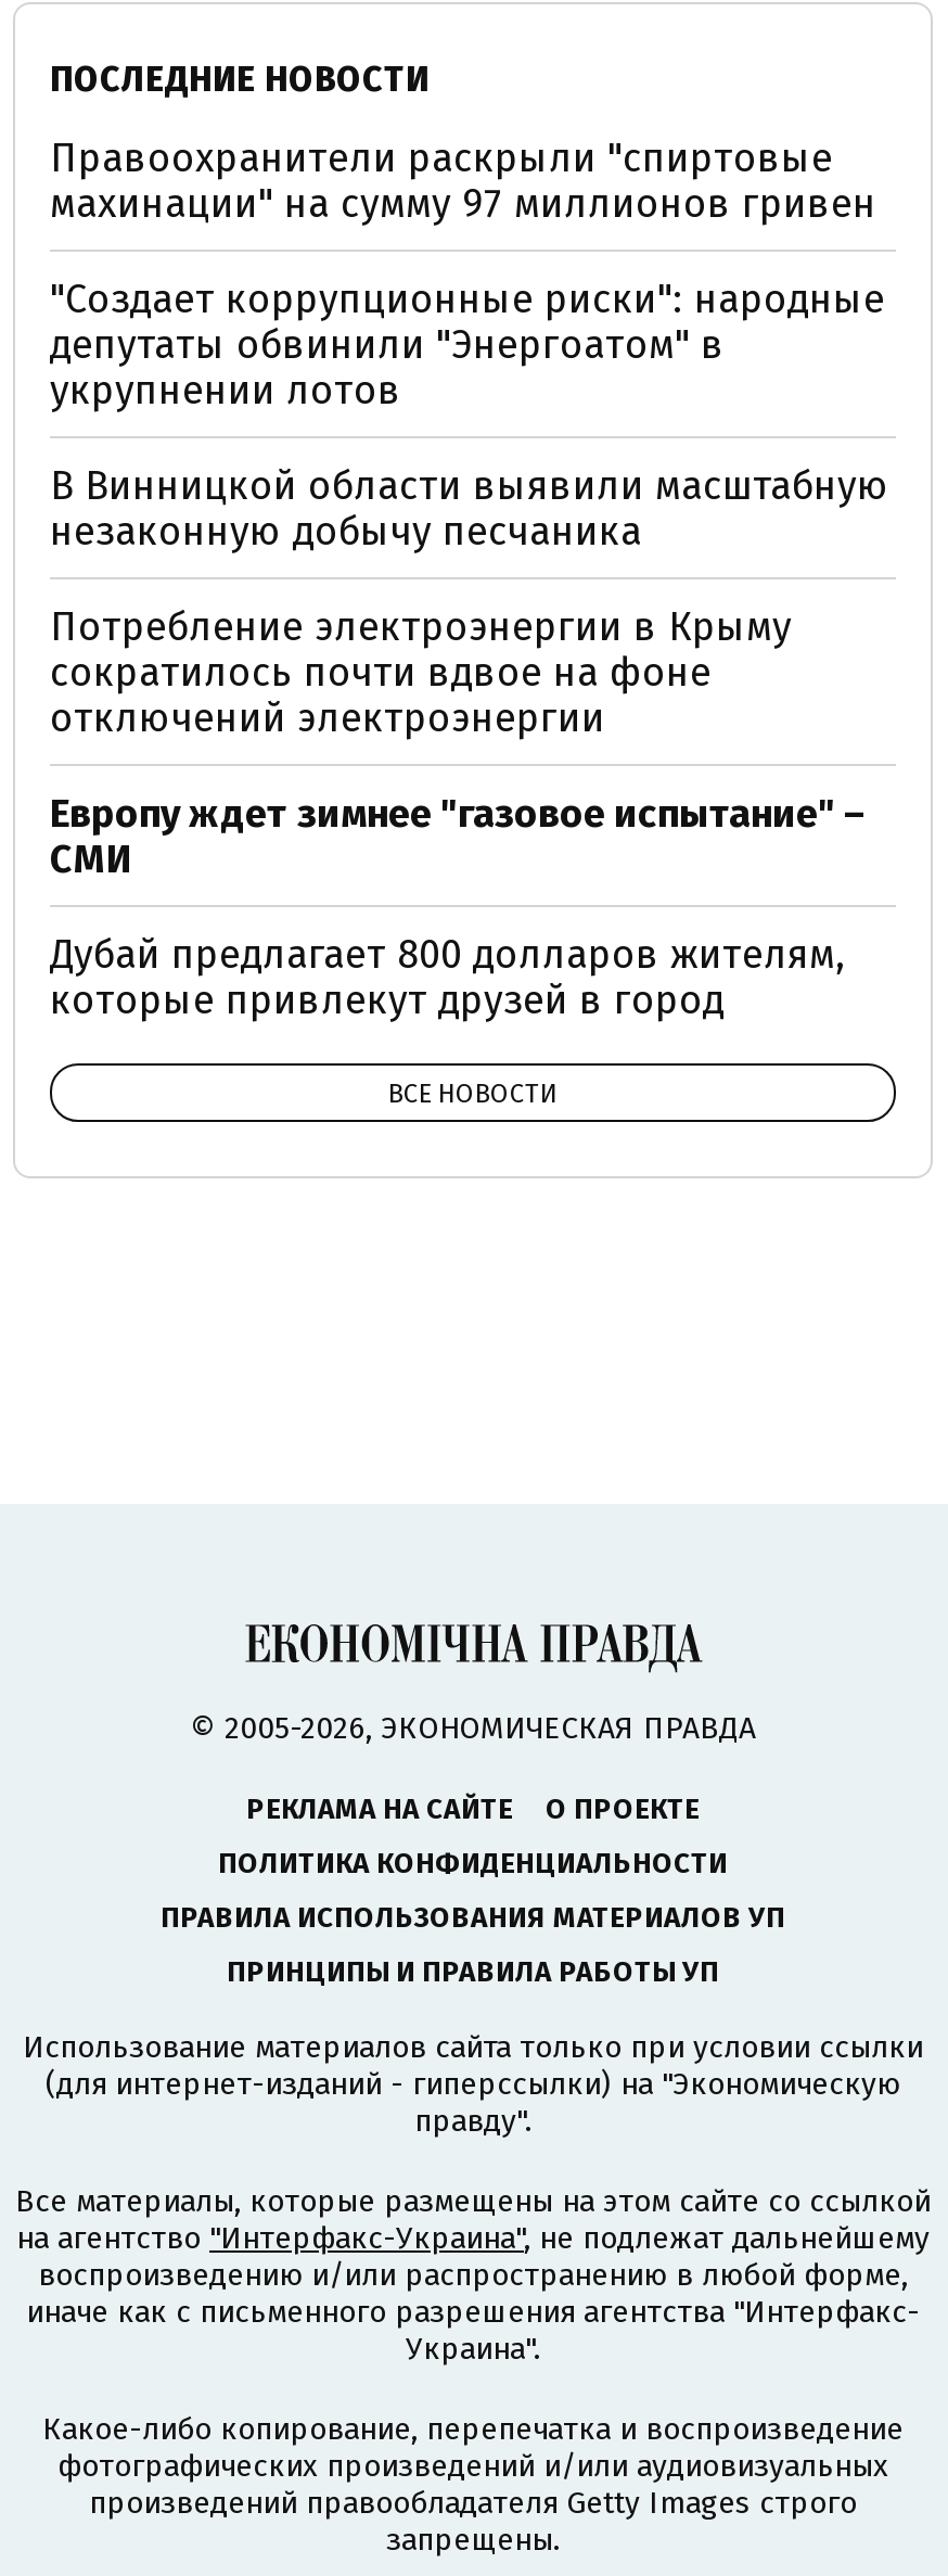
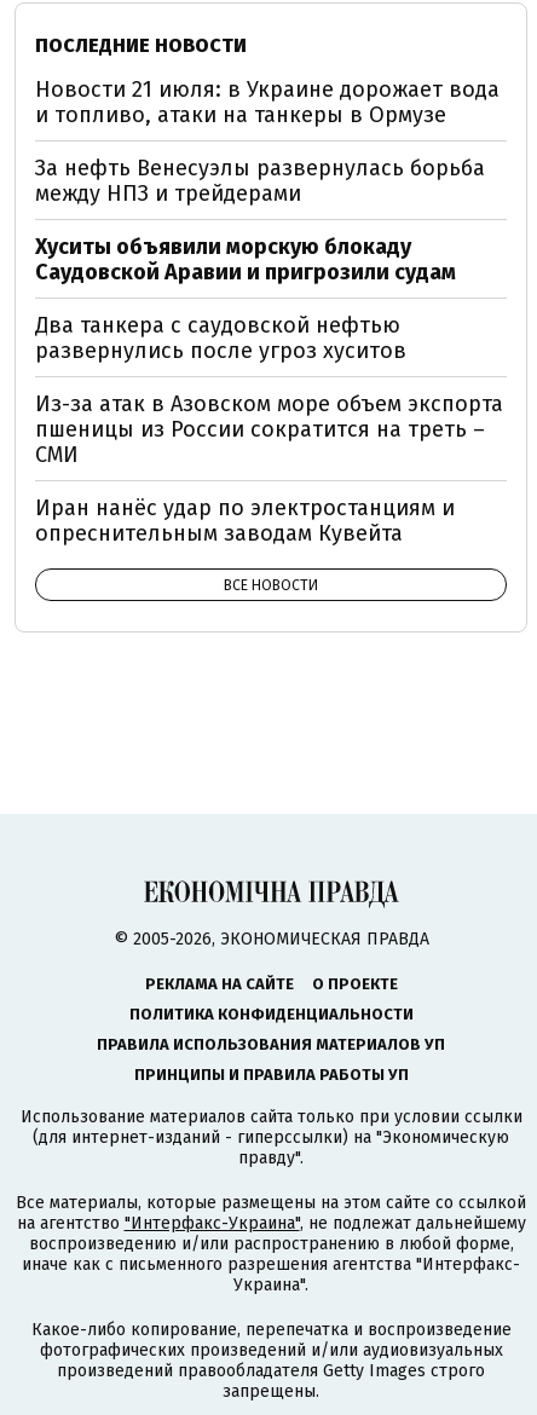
[50,135,876,228] Правоохранители раскрыли "спиртовые | махинации" на сумму 97 миллионов гривен -> [35,76,500,128] Новости 21 июля: в Украине дорожает вода | и топливо, атаки на танкеры в Ормузе
[50,276,885,415] "Создает коррупционные риски": народные | депутаты обвинили "Энергоатом" в | укрупнении лотов -> [35,155,485,207] За нефть Венесуэлы развернулась борьба | между НПЗ и трейдерами
[50,462,889,556] В Винницкой области выявили масштабную | незаконную добычу песчаника -> [35,233,456,285] Хуситы объявили морскую блокаду | Саудовской Аравии и пригрозили судам
[50,603,792,742] Потребление электроэнергии в Крыму | сократилось почти вдвое на фоне | отключений электроэнергии -> [35,312,406,364] Два танкера с саудовской нефтью | развернулись после угроз хуситов
[50,790,868,838] Европу ждет зимнее "газовое испытание" – -> [35,391,503,443] Из-за атак в Азовском море объем экспорта | пшеницы из России сократится на треть –
[50,931,846,1024] Дубай предлагает 800 долларов жителям, | которые привлекут друзей в город -> [35,495,455,547] Иран нанёс удар по электростанциям и | опреснительным заводам Кувейта

